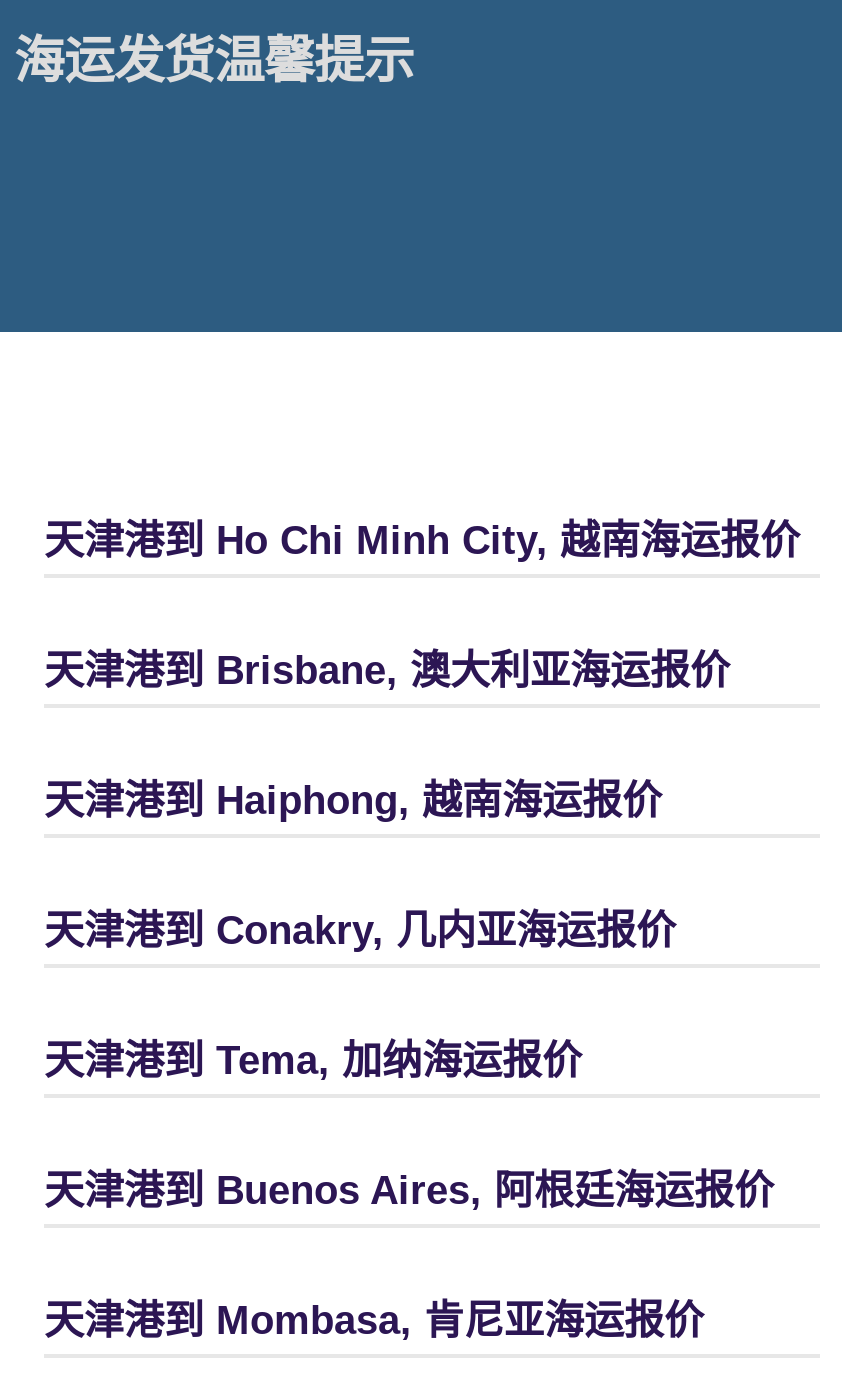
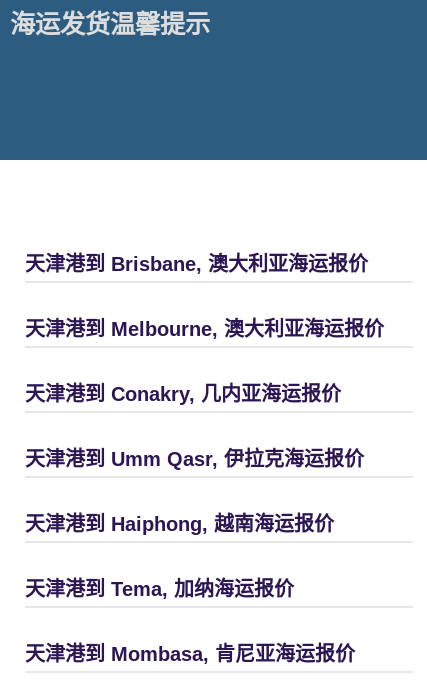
[44,518,800,562] 天津港到 Ho Chi Minh City, 越南海运报价 -> none
moved [44,648,730,692] -> [25,253,368,275]: 天津港到 Brisbane, 澳大利亚海运报价
none -> [25,318,384,340] 天津港到 Melbourne, 澳大利亚海运报价
moved [44,778,662,822] -> [25,513,334,535]: 天津港到 Haiphong, 越南海运报价
moved [44,908,676,952] -> [25,383,341,405]: 天津港到 Conakry, 几内亚海运报价
none -> [25,448,364,470] 天津港到 Umm Qasr, 伊拉克海运报价
moved [44,1038,582,1082] -> [25,578,294,600]: 天津港到 Tema, 加纳海运报价
[44,1168,774,1212] 天津港到 Buenos Aires, 阿根廷海运报价 -> none

